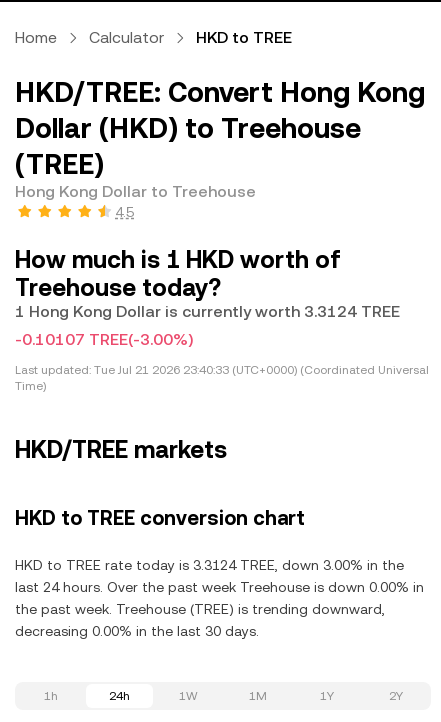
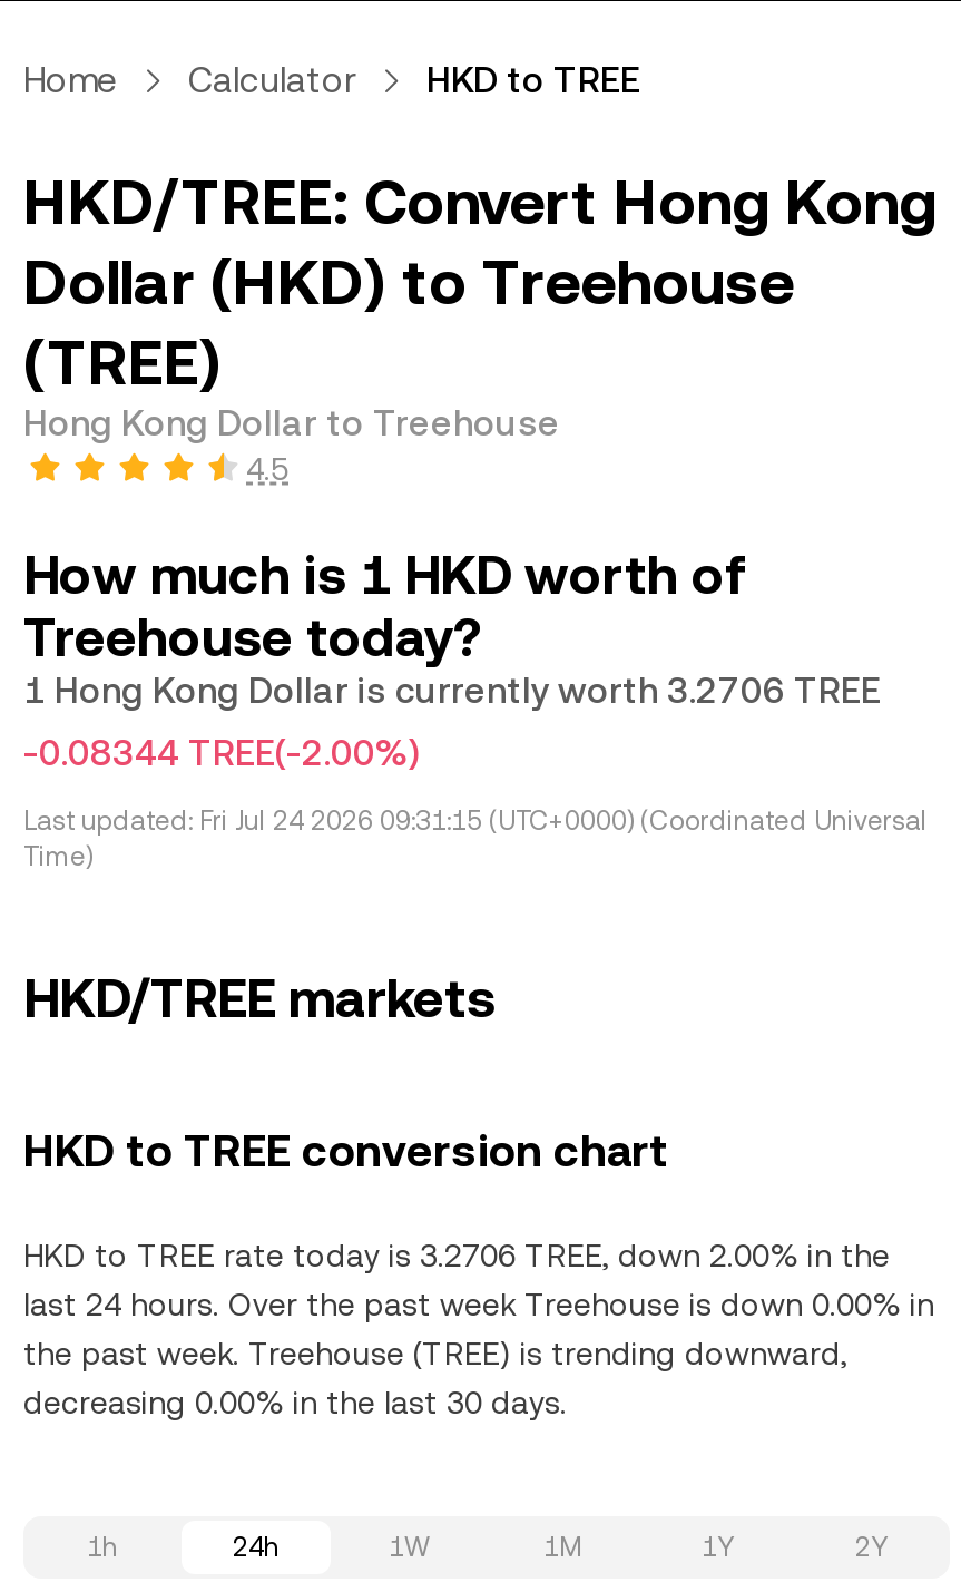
[15,302,400,321] 1 Hong Kong Dollar is currently worth 3.3124 TREE -> [23,670,881,712] 1 Hong Kong Dollar is currently worth 3.2706 TREE
[15,330,193,349] -0.10107 TREE(-3.00%) -> [23,732,420,774] -0.08344 TREE(-2.00%)
[15,363,429,377] Last updated: Tue Jul 21 2026 23:40:33 (UTC+0000) (Coordinated Universal -> [23,805,928,837] Last updated: Fri Jul 24 2026 09:31:15 (UTC+0000) (Coordinated Universal
[15,557,404,573] HKD to TREE rate today is 3.3124 TREE, down 3.00% in the -> [23,1238,890,1273] HKD to TREE rate today is 3.2706 TREE, down 2.00% in the

